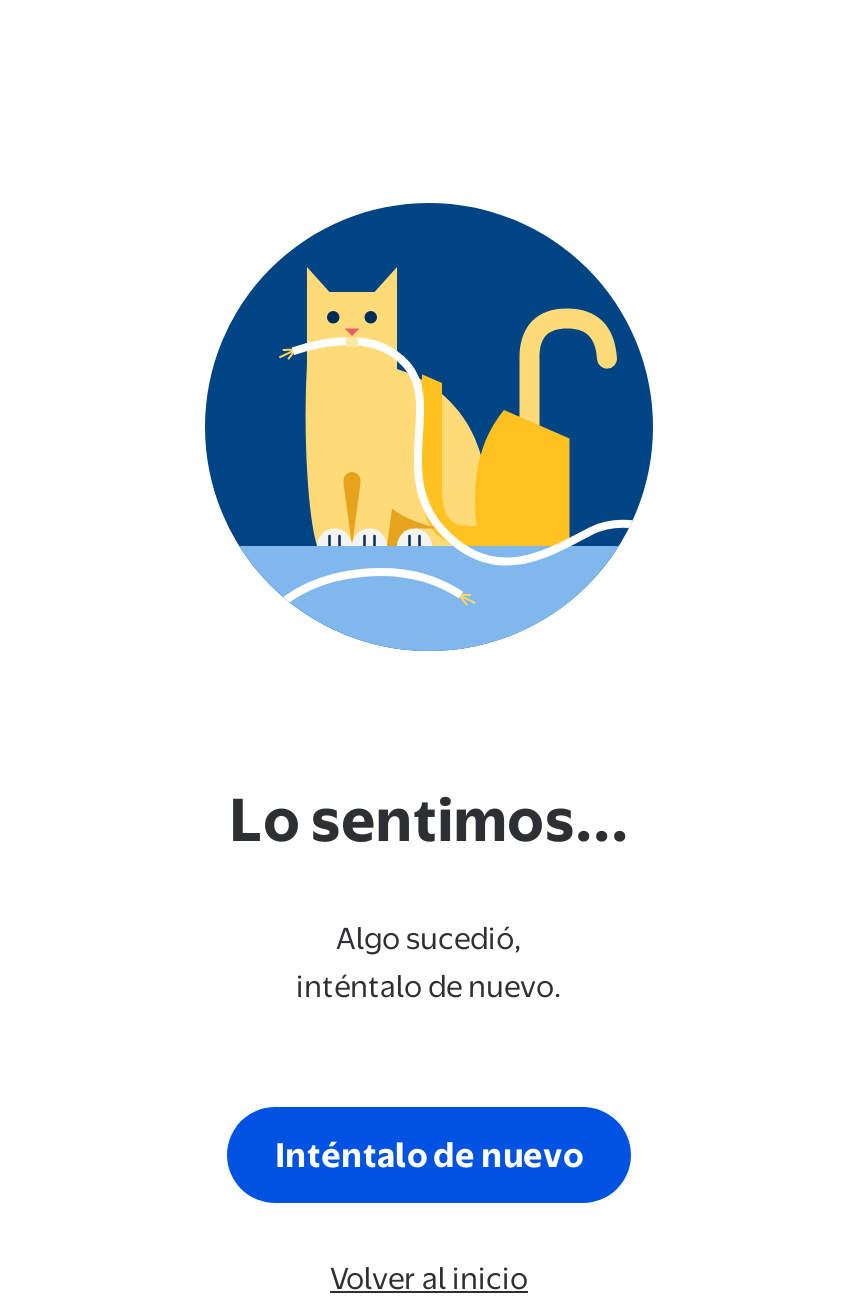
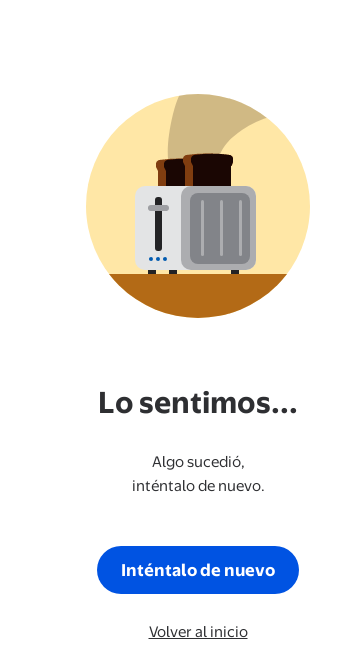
[203,201,655,653] [image] -> [86,94,310,319] [image]

